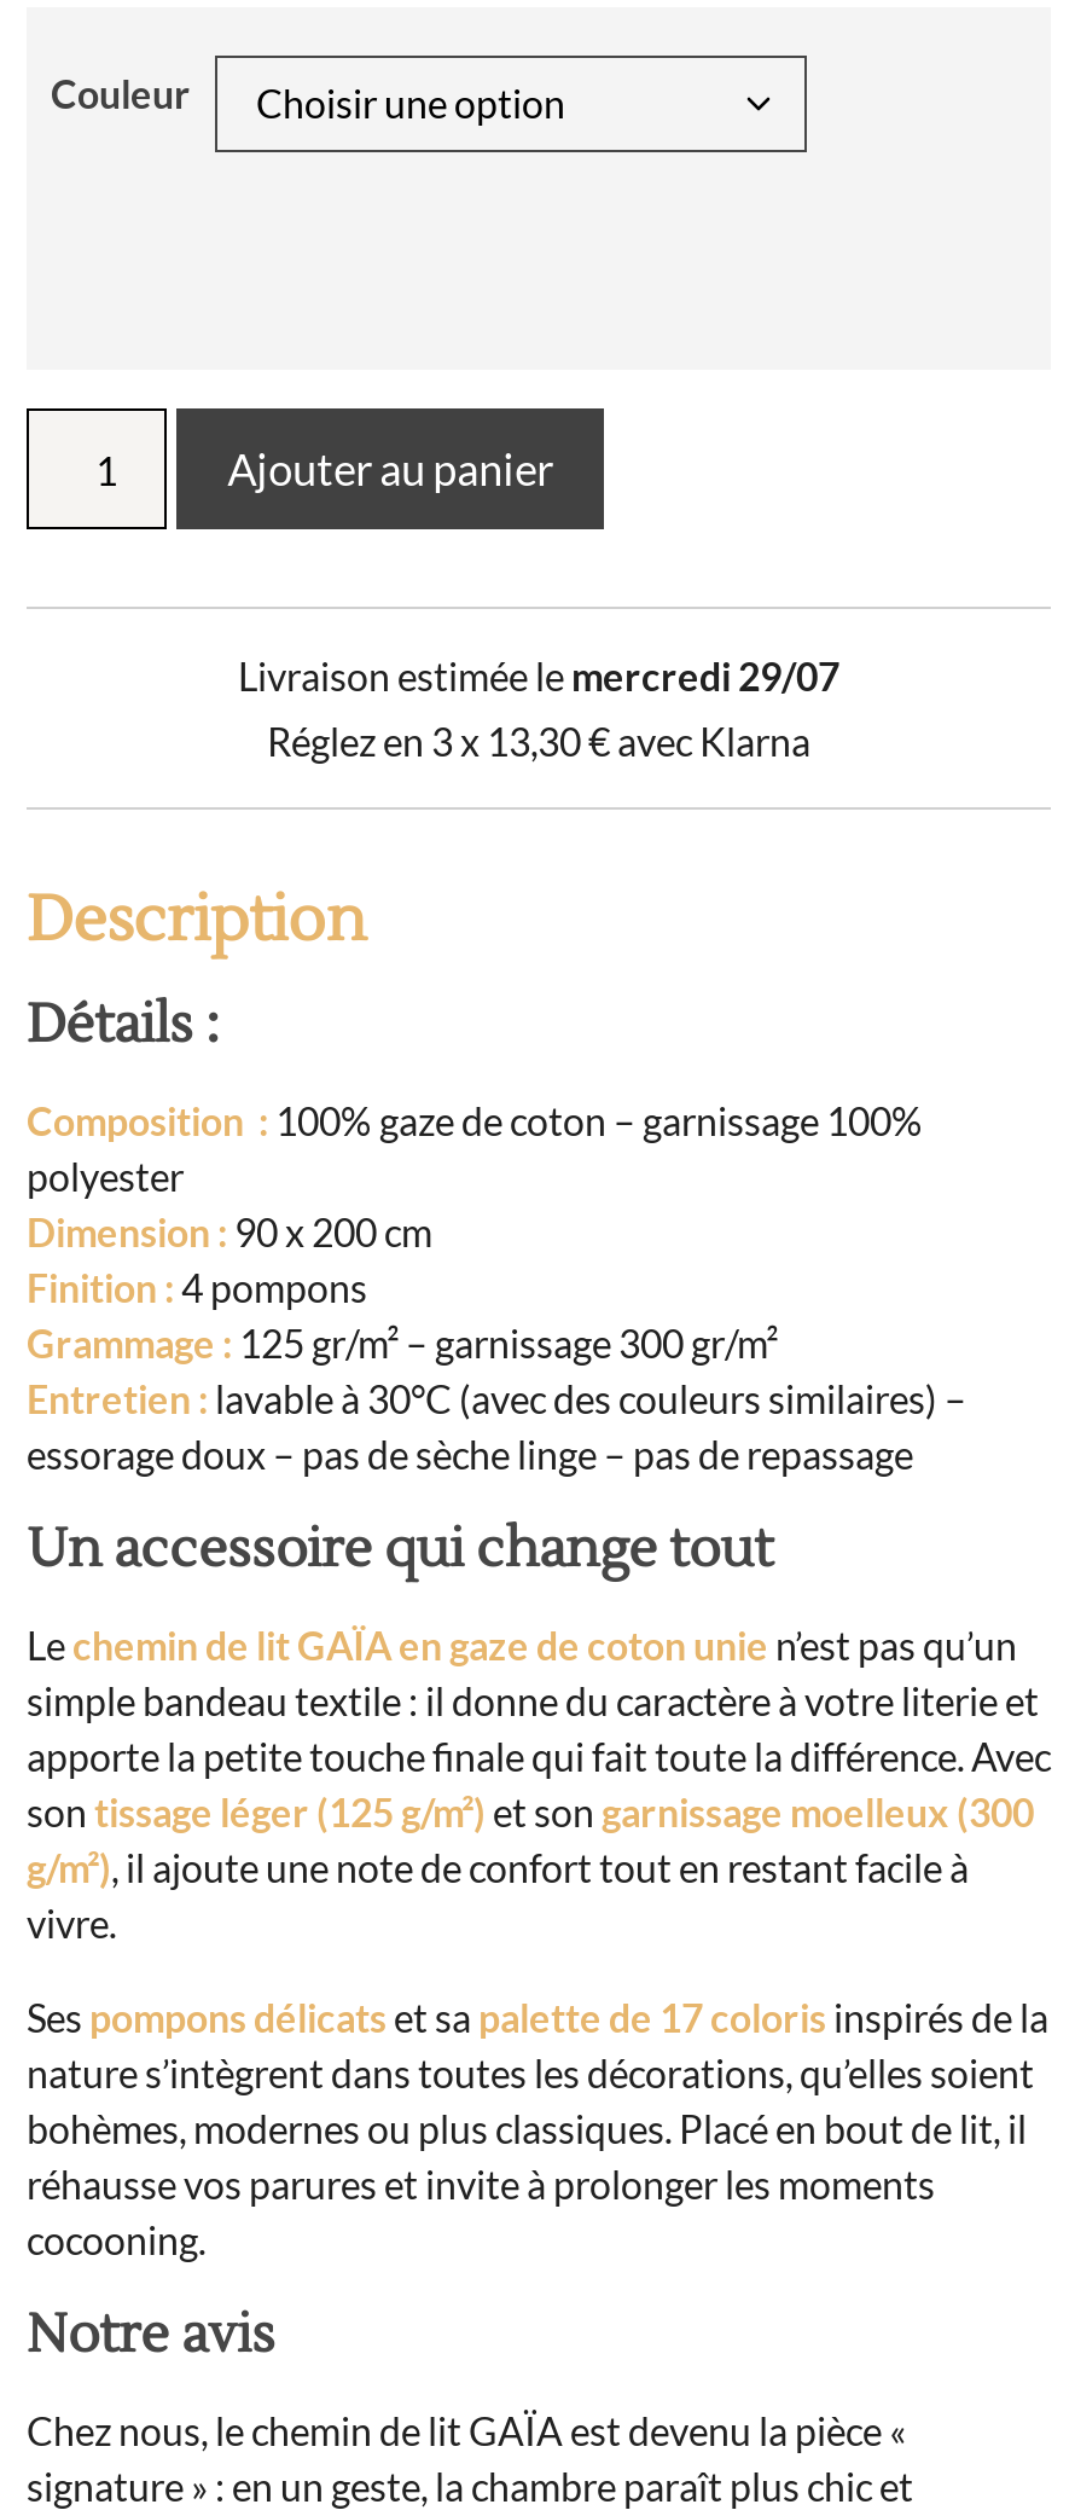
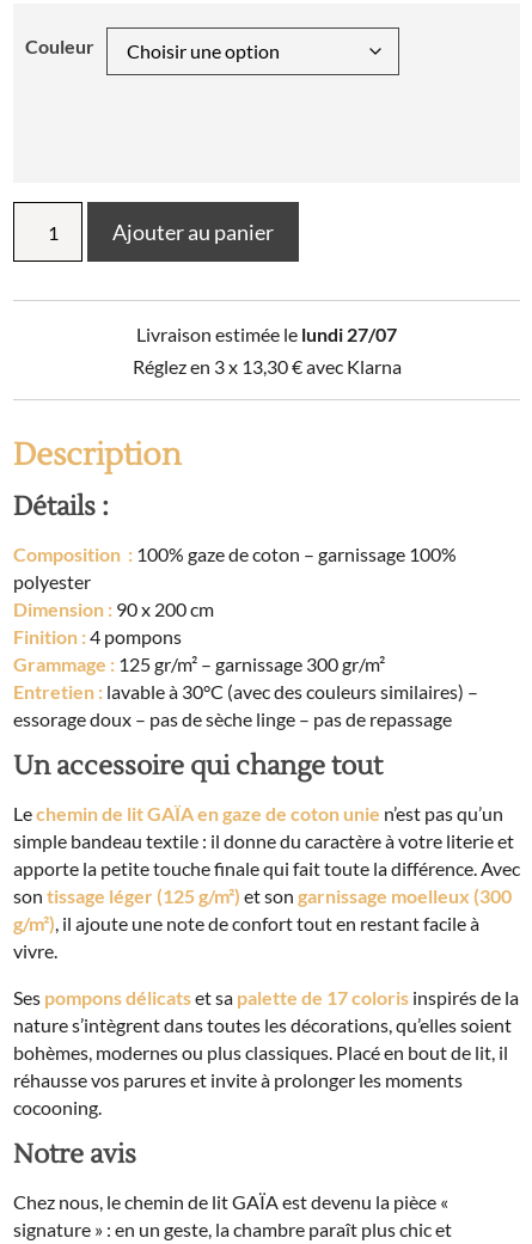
[238,653,839,699] Livraison estimée le mercredi 29/07 -> [136,323,397,346] Livraison estimée le lundi 27/07

